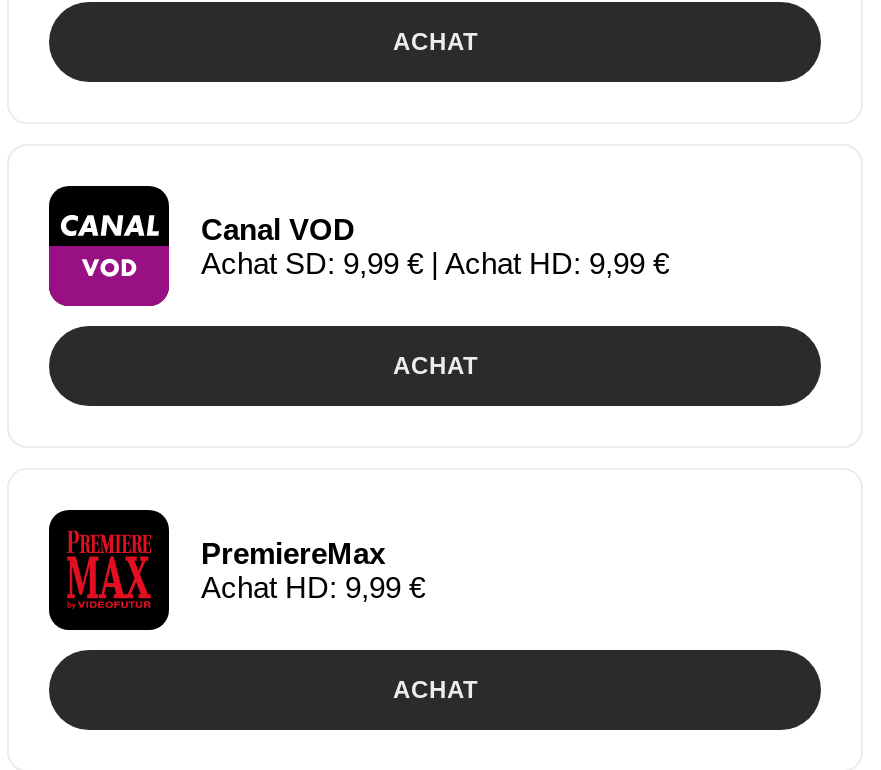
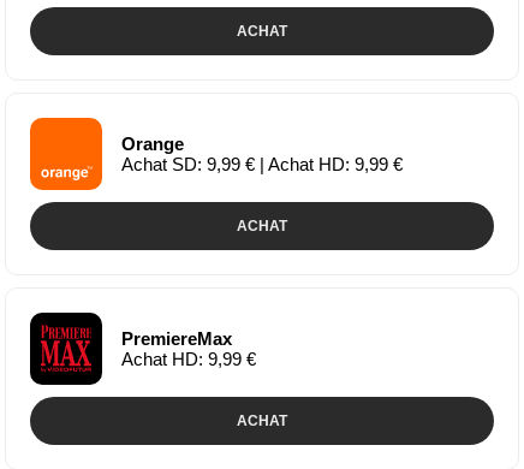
[47,184,355,308] [image] | Canal VOD -> [29,117,184,191] [image] | Orange

